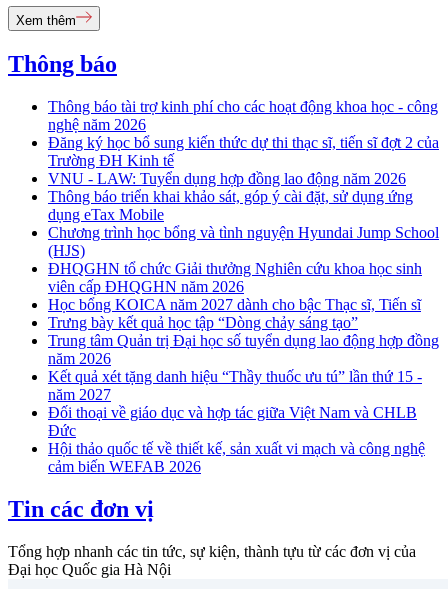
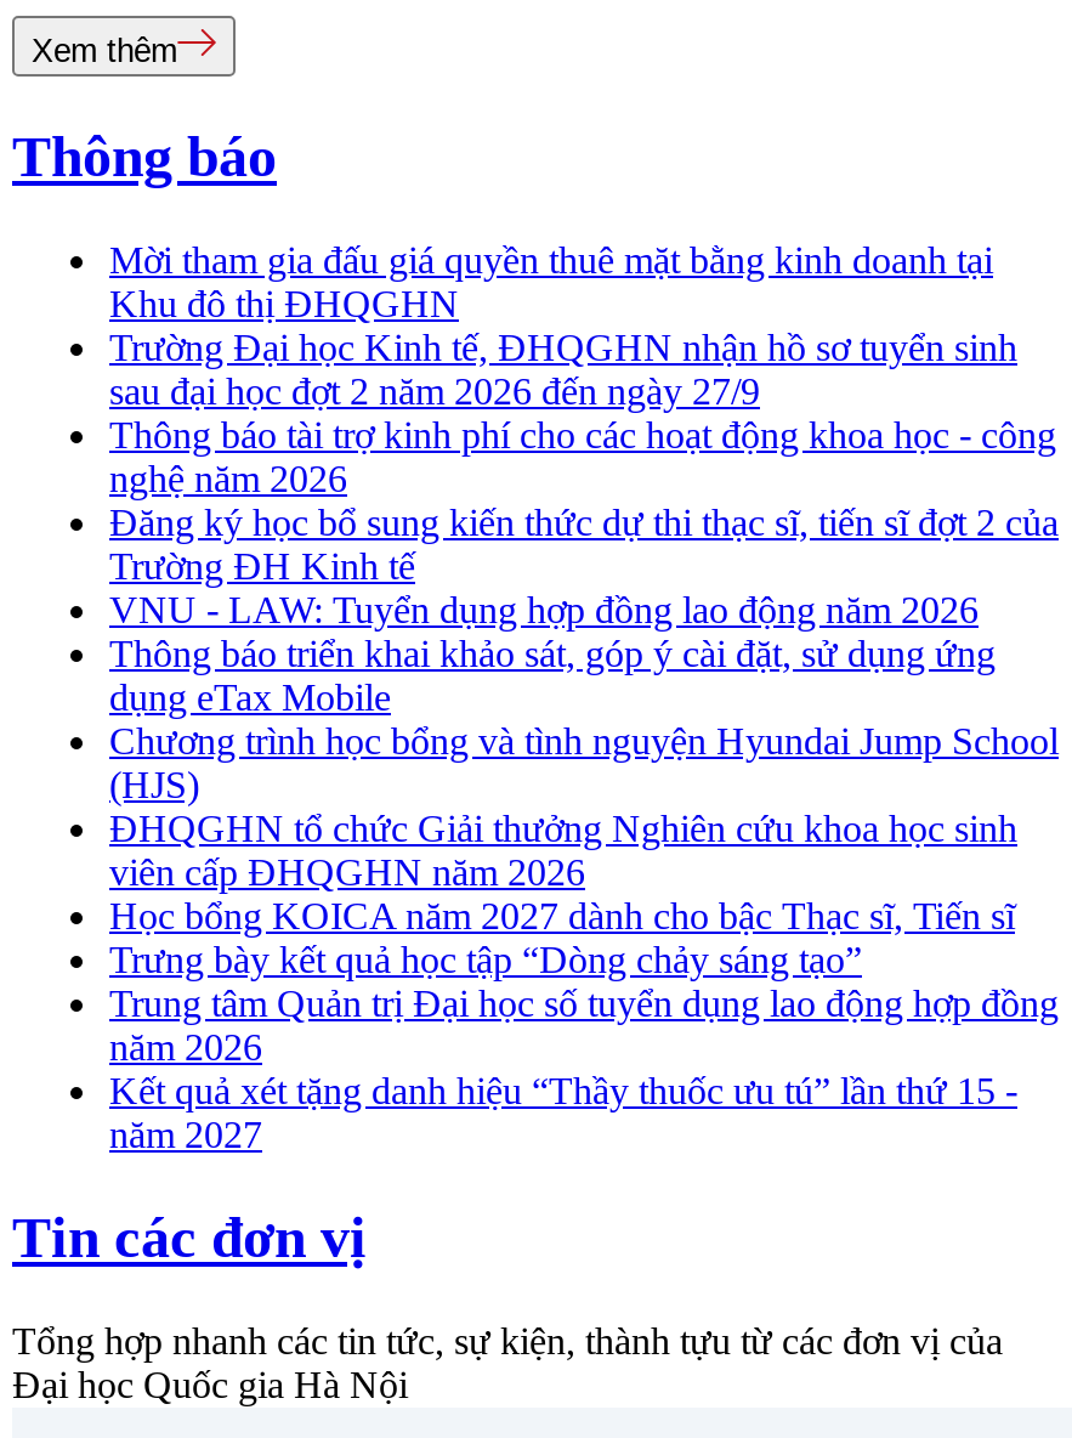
none -> [109,240,1017,412] Mời tham gia đấu giá quyền thuê mặt bằng kinh doanh tại | Khu đô thị ĐHQGHN | Trường Đại học Kinh tế, ĐHQGHN nhận hồ sơ tuyển sinh | sau đại học đợt 2 năm 2026 đến ngày 27/9
moved [48,98,439,403] -> [109,415,1059,1156]: Thông báo tài trợ kinh phí cho các hoạt động khoa học - công | nghệ năm 2026 | Đăng ký học bổ sung kiến thức dự thi thạc sĩ, tiến sĩ đợt 2 của | ... | Kết quả xét tặng danh hiệu “Thầy thuốc ưu tú” lần thứ 15 - | năm 2027
[48,404,425,475] Đối thoại về giáo dục và hợp tác giữa Việt Nam và CHLB | Đức | Hội thảo quốc tế về thiết kế, sản xuất vi mạch và công nghệ | cảm biến WEFAB 2026 -> none

